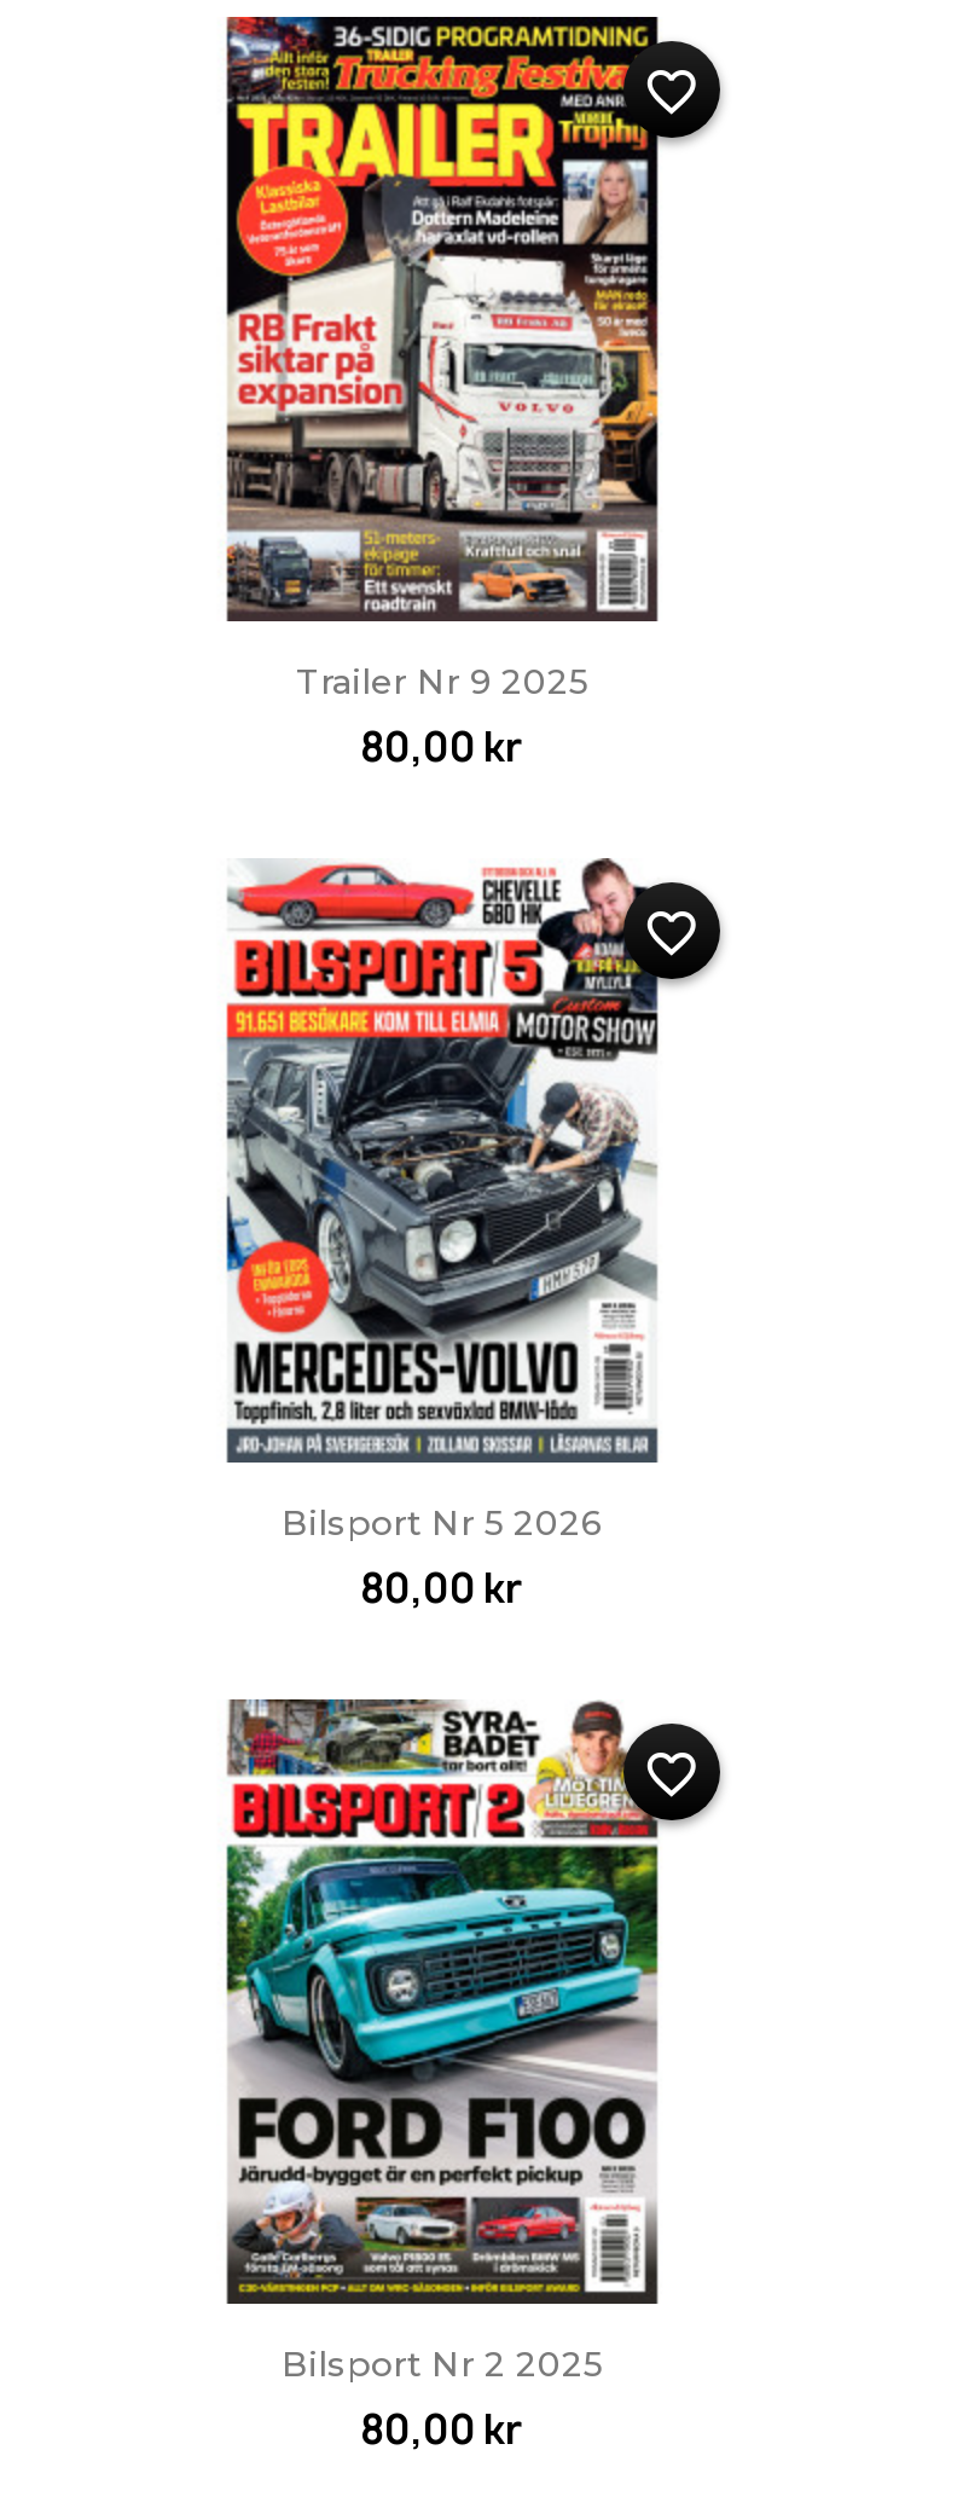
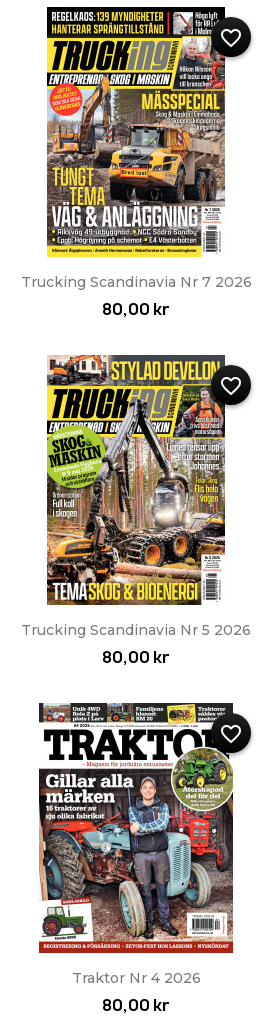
[225,15,660,703] [image] | Trailer Nr 9 2025 -> [20,6,251,291] [image] | Trucking Scandinavia Nr 7 2026
[225,858,660,1545] [image] | Bilsport Nr 5 2026 -> [21,354,251,639] [image] | Trucking Scandinavia Nr 5 2026
[208,1697,677,2387] [image] | Bilsport Nr 2 2025 -> [38,702,234,987] [image] | Traktor Nr 4 2026

